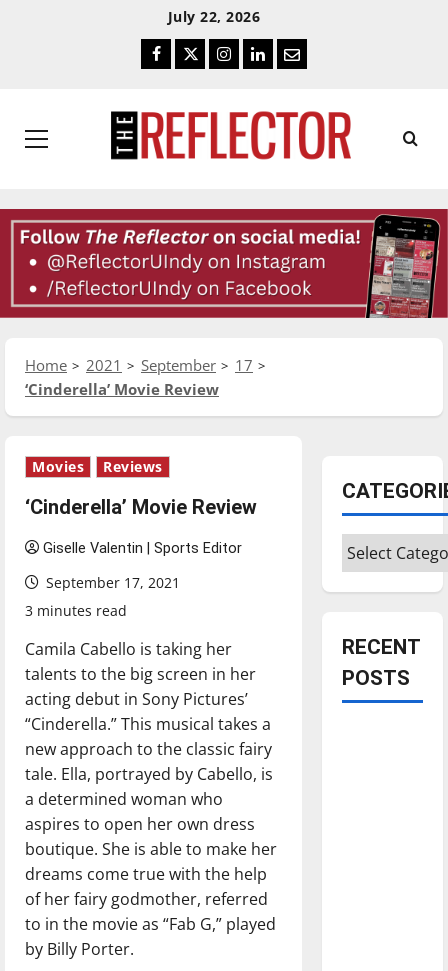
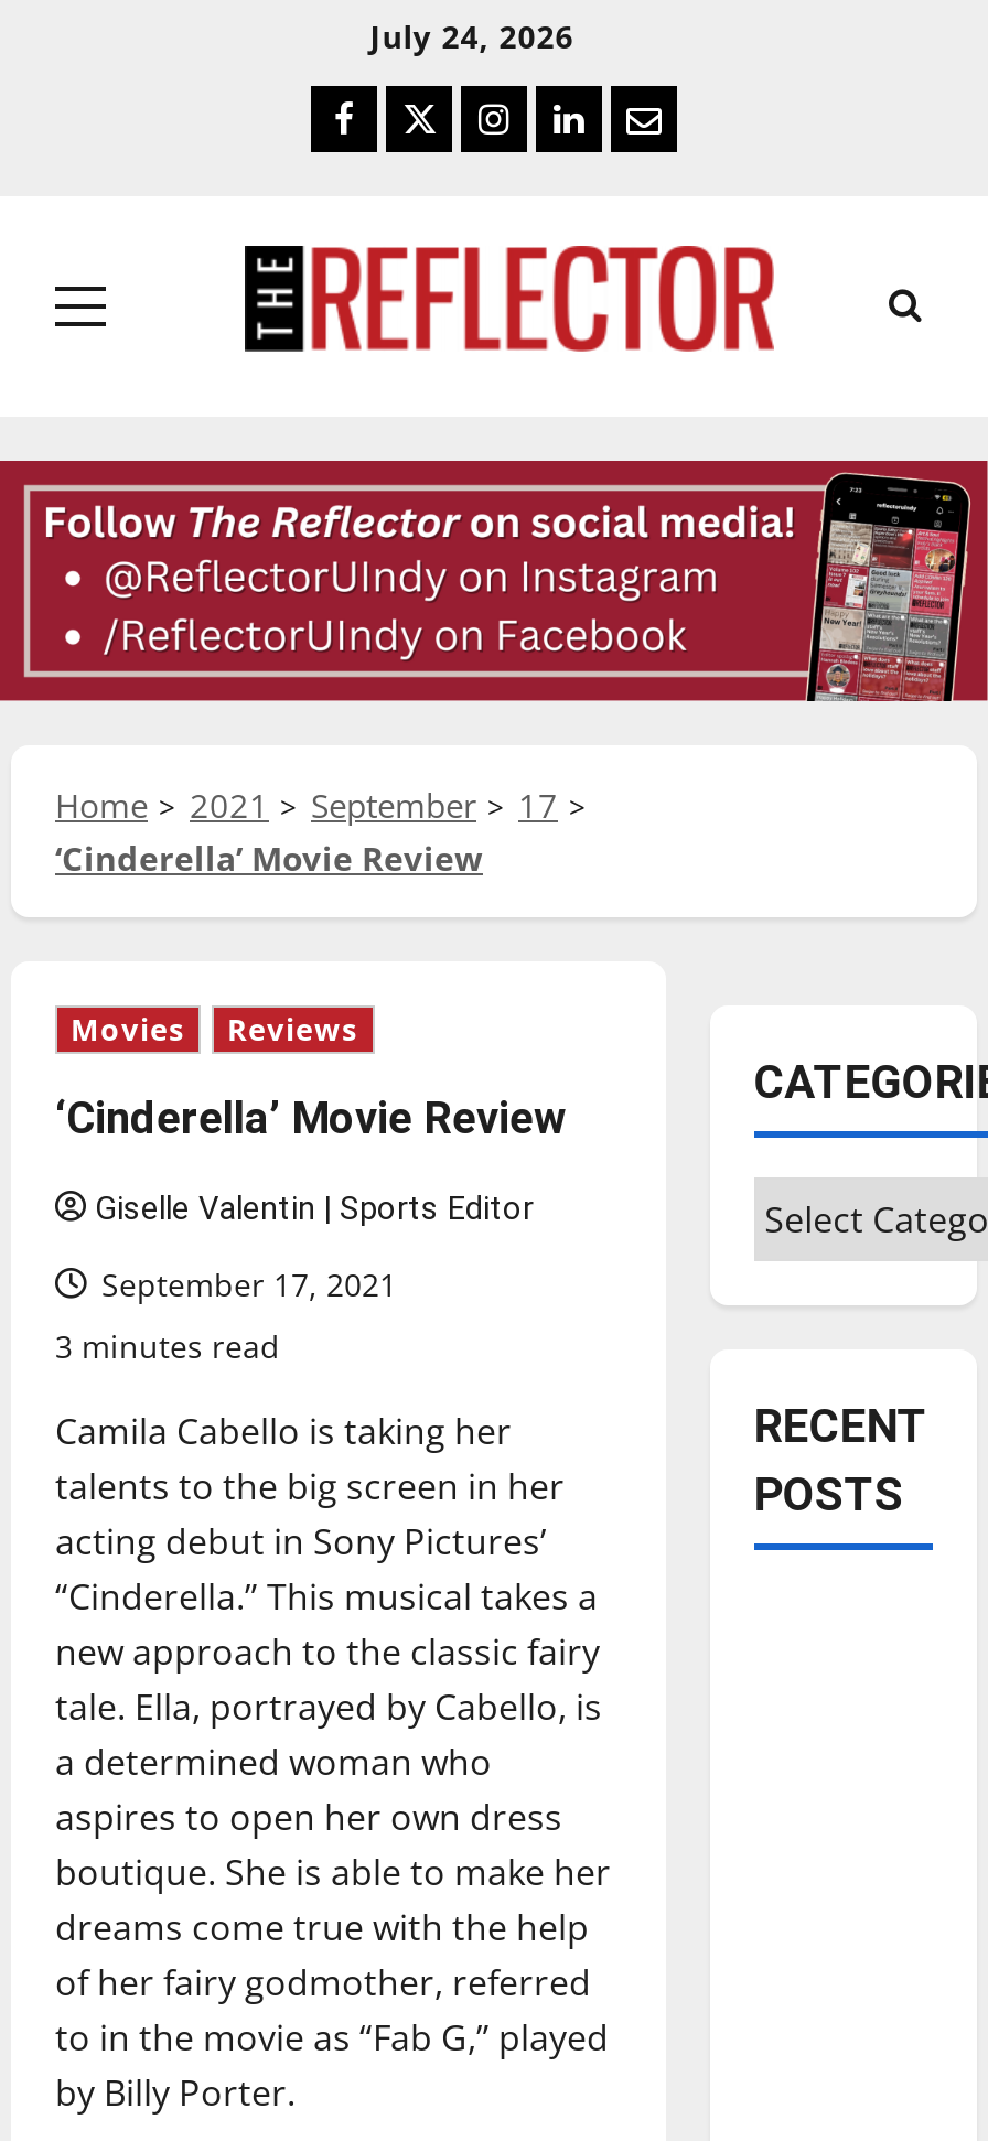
[168,7,260,26] July 22, 2026 -> [370,15,574,57] July 24, 2026

